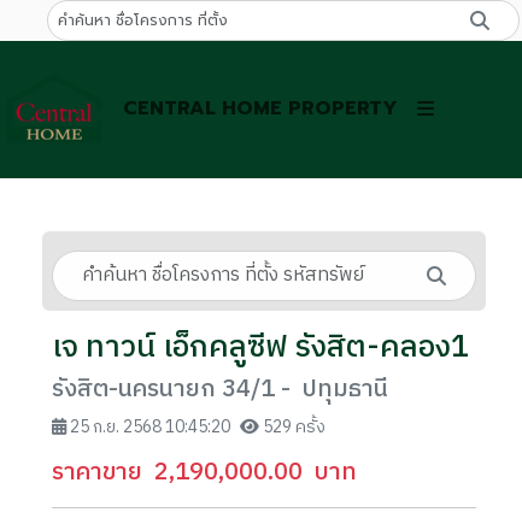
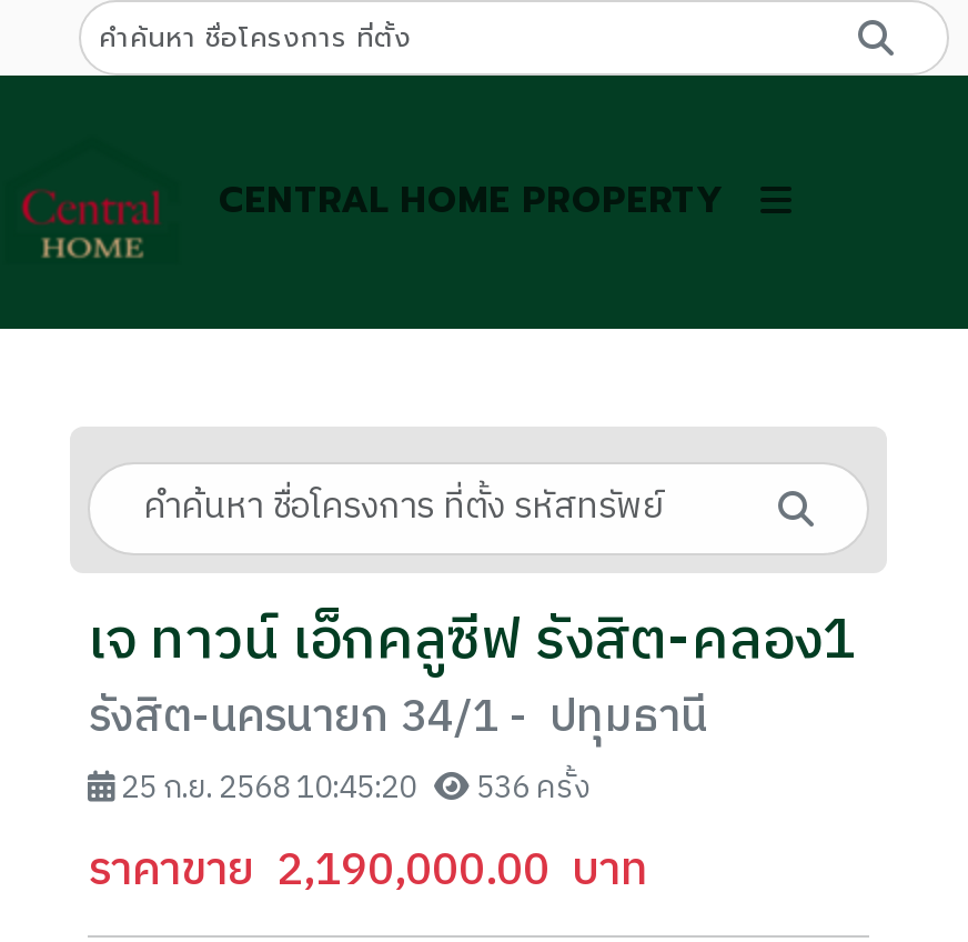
[66,413,325,441] 25 ก.ย. 2568 10:45:20 529 ครั้ง -> [114,762,592,813] 25 ก.ย. 2568 10:45:20 536 ครั้ง

